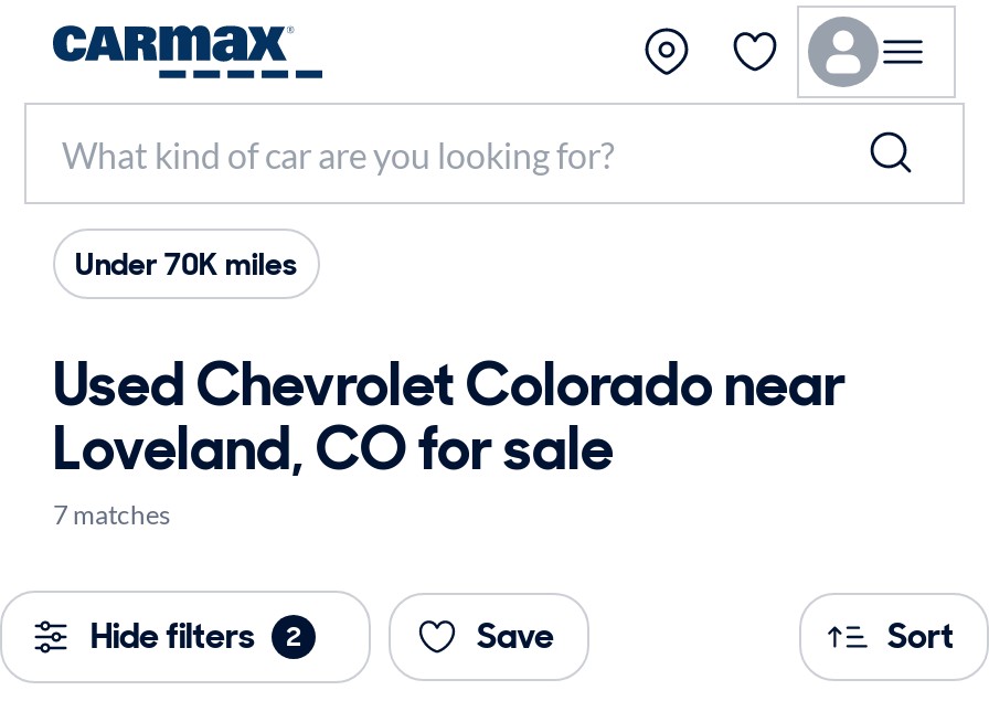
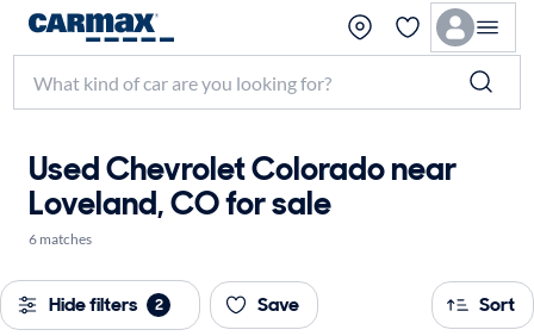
[75,244,298,284] Under 70K miles -> none
[53,498,170,531] 7 matches -> [29,230,92,248] 6 matches

